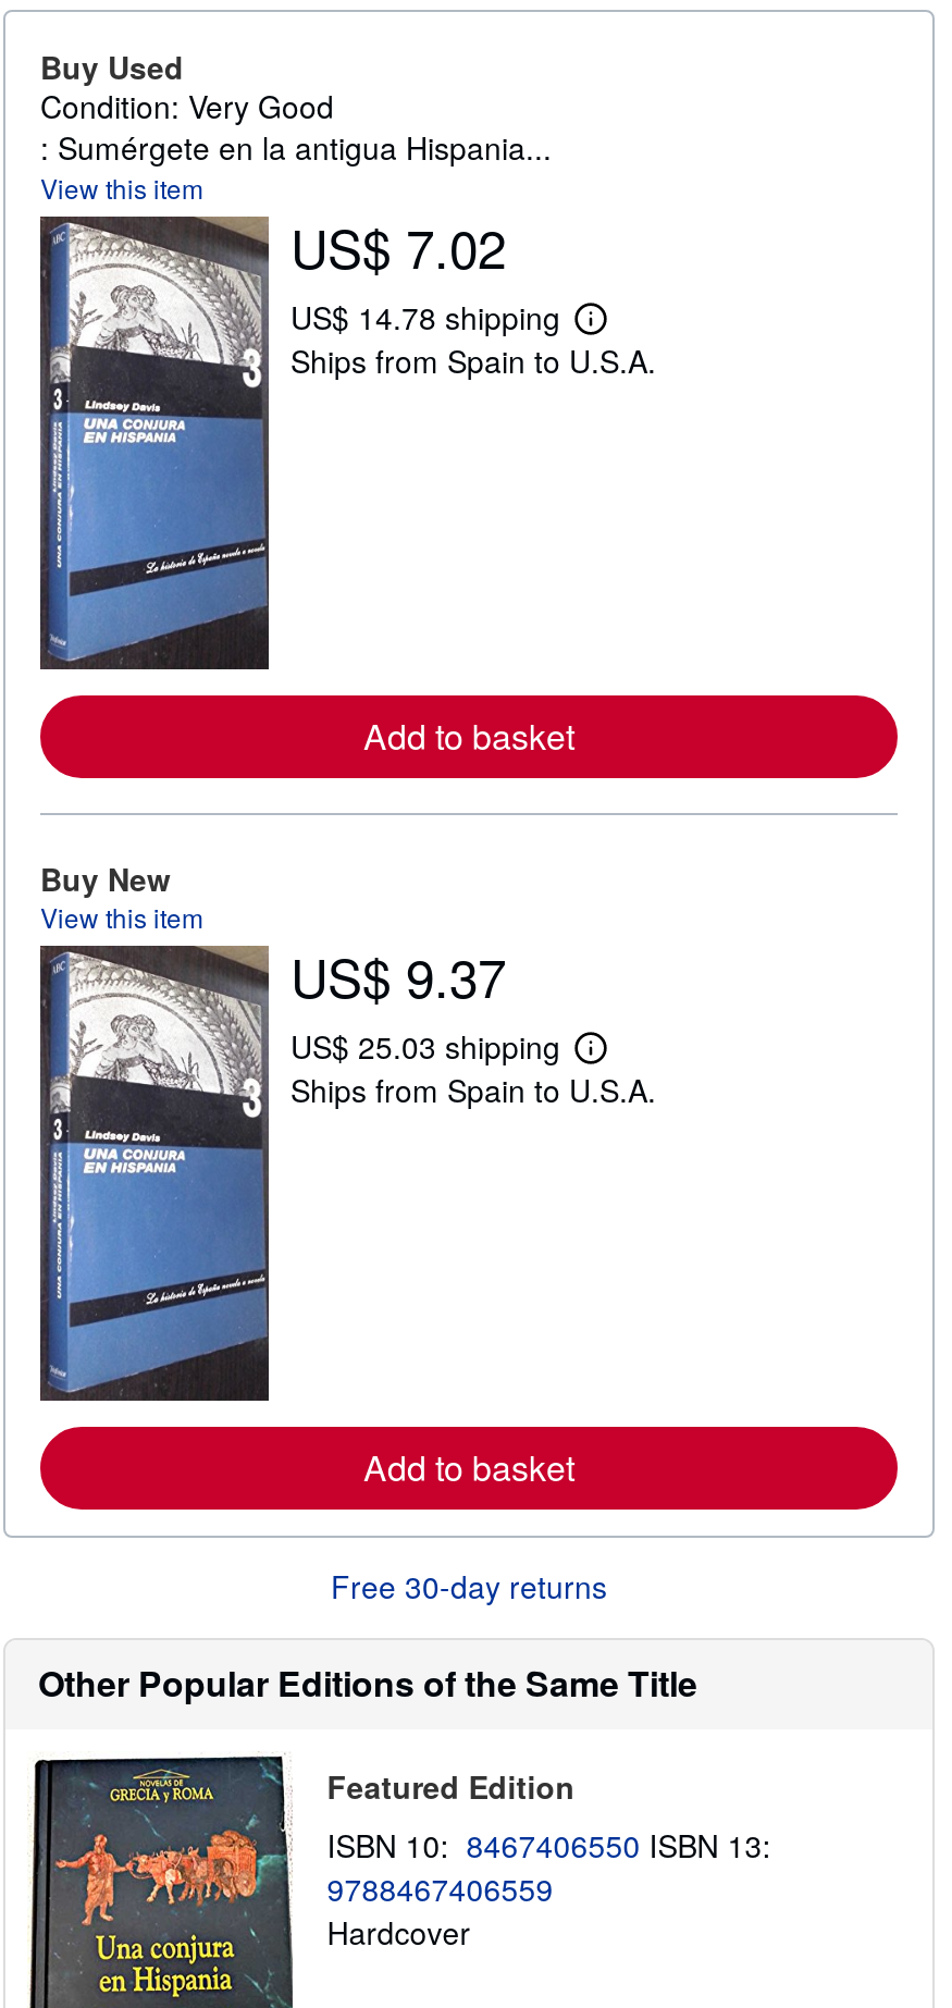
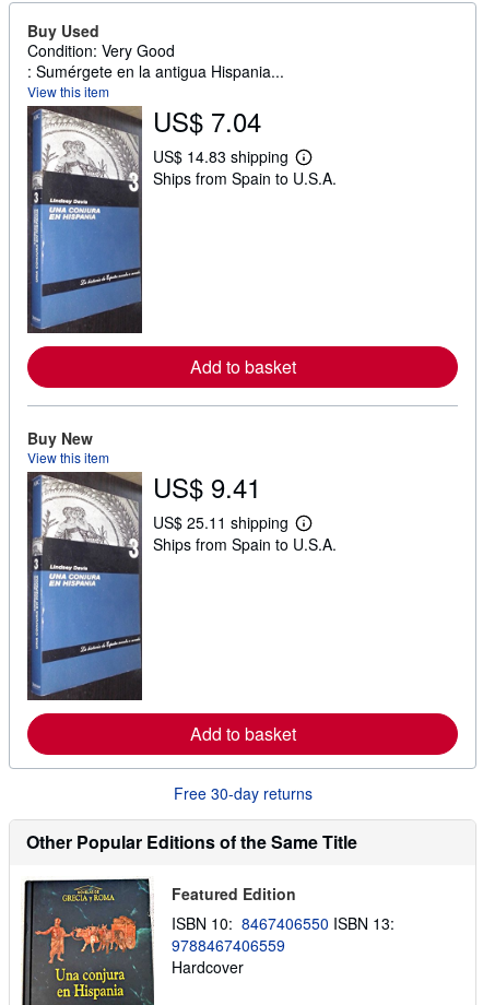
[290,208,506,284] US$ 7.02 -> [153,102,261,140] US$ 7.04
[290,295,603,348] US$ 14.78 shipping L -> [153,145,310,172] US$ 14.83 shipping L
[290,938,506,1014] US$ 9.37 -> [153,468,261,506] US$ 9.41
[290,1025,603,1078] US$ 25.03 shipping L -> [153,512,310,538] US$ 25.11 shipping L

